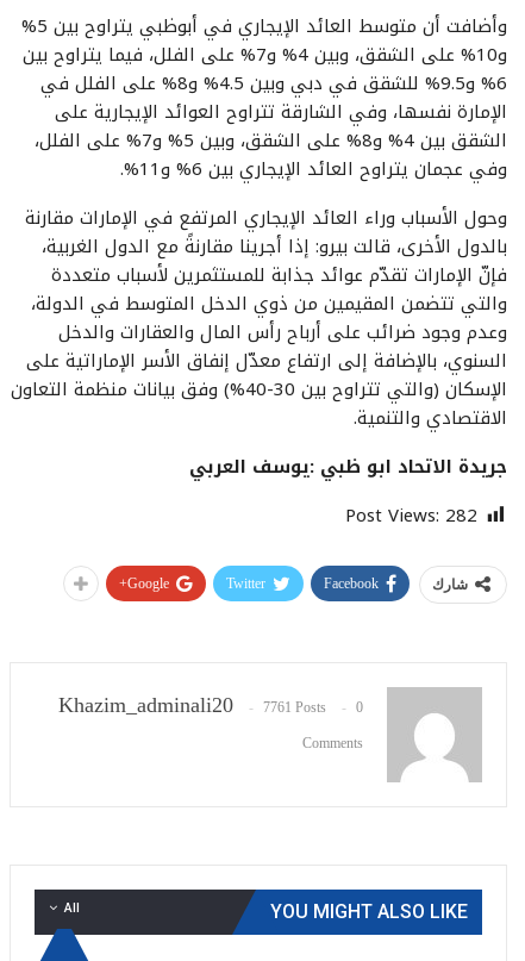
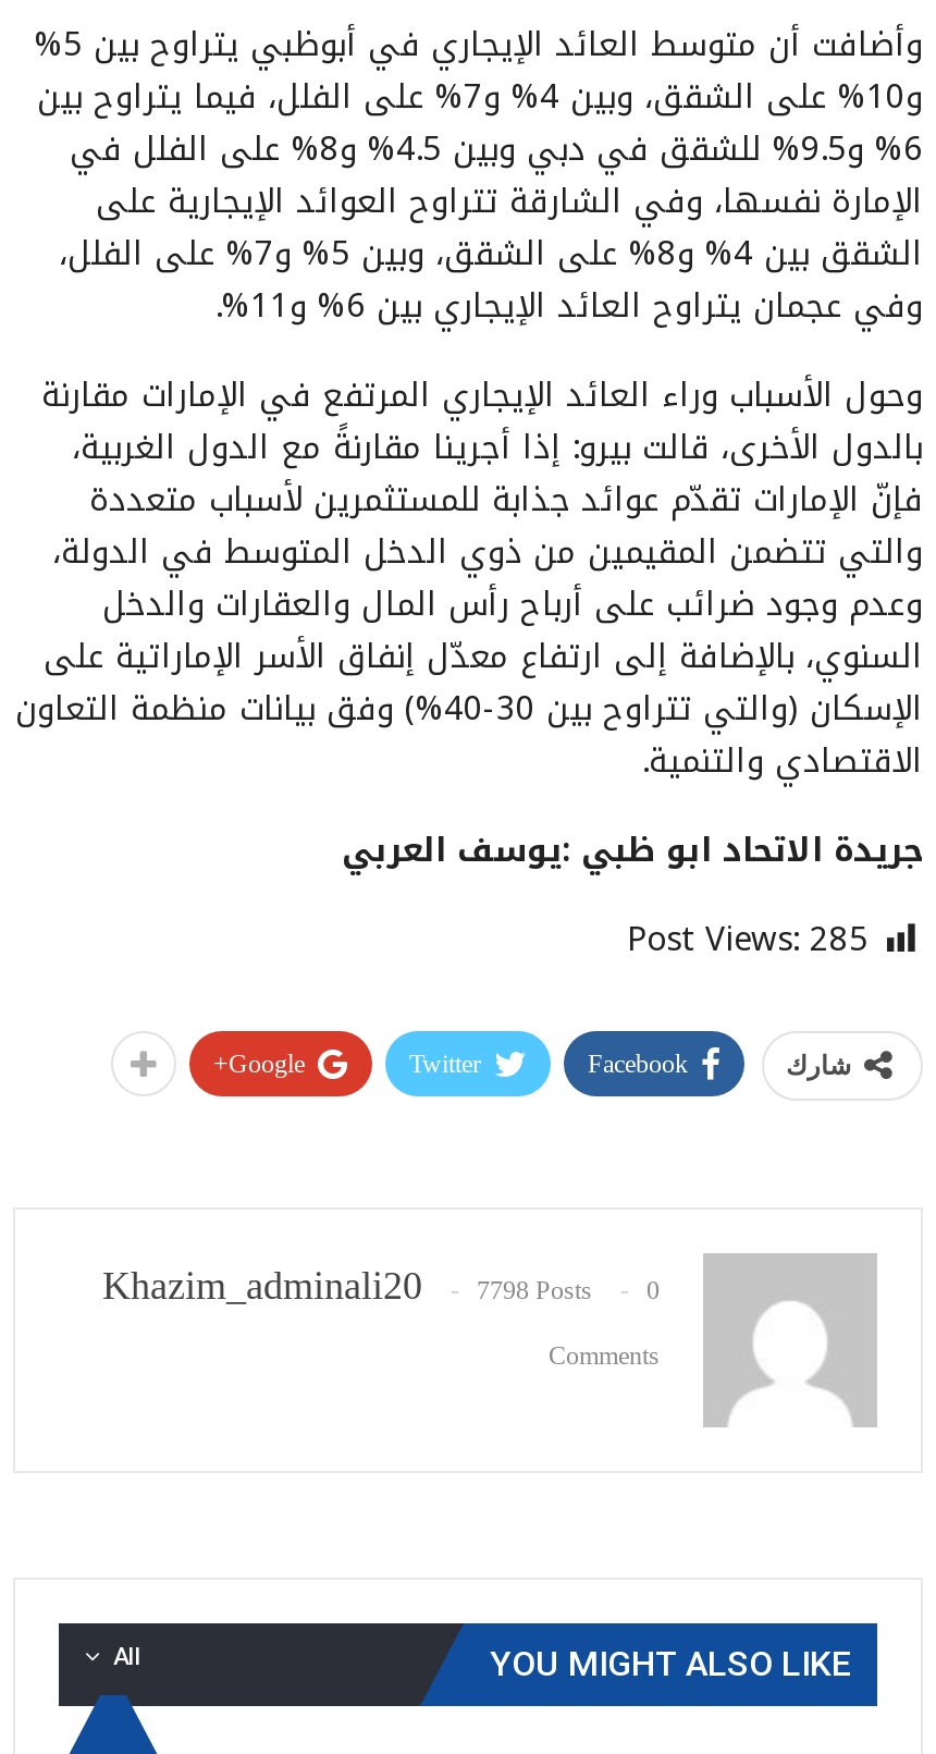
[345,498,477,532] Post Views: 282 -> [627,908,869,969] Post Views: 285
[58,693,363,716] Khazim_adminali20 7761 Posts 0 -> [102,1263,660,1307] Khazim_adminali20 7798 Posts 0

